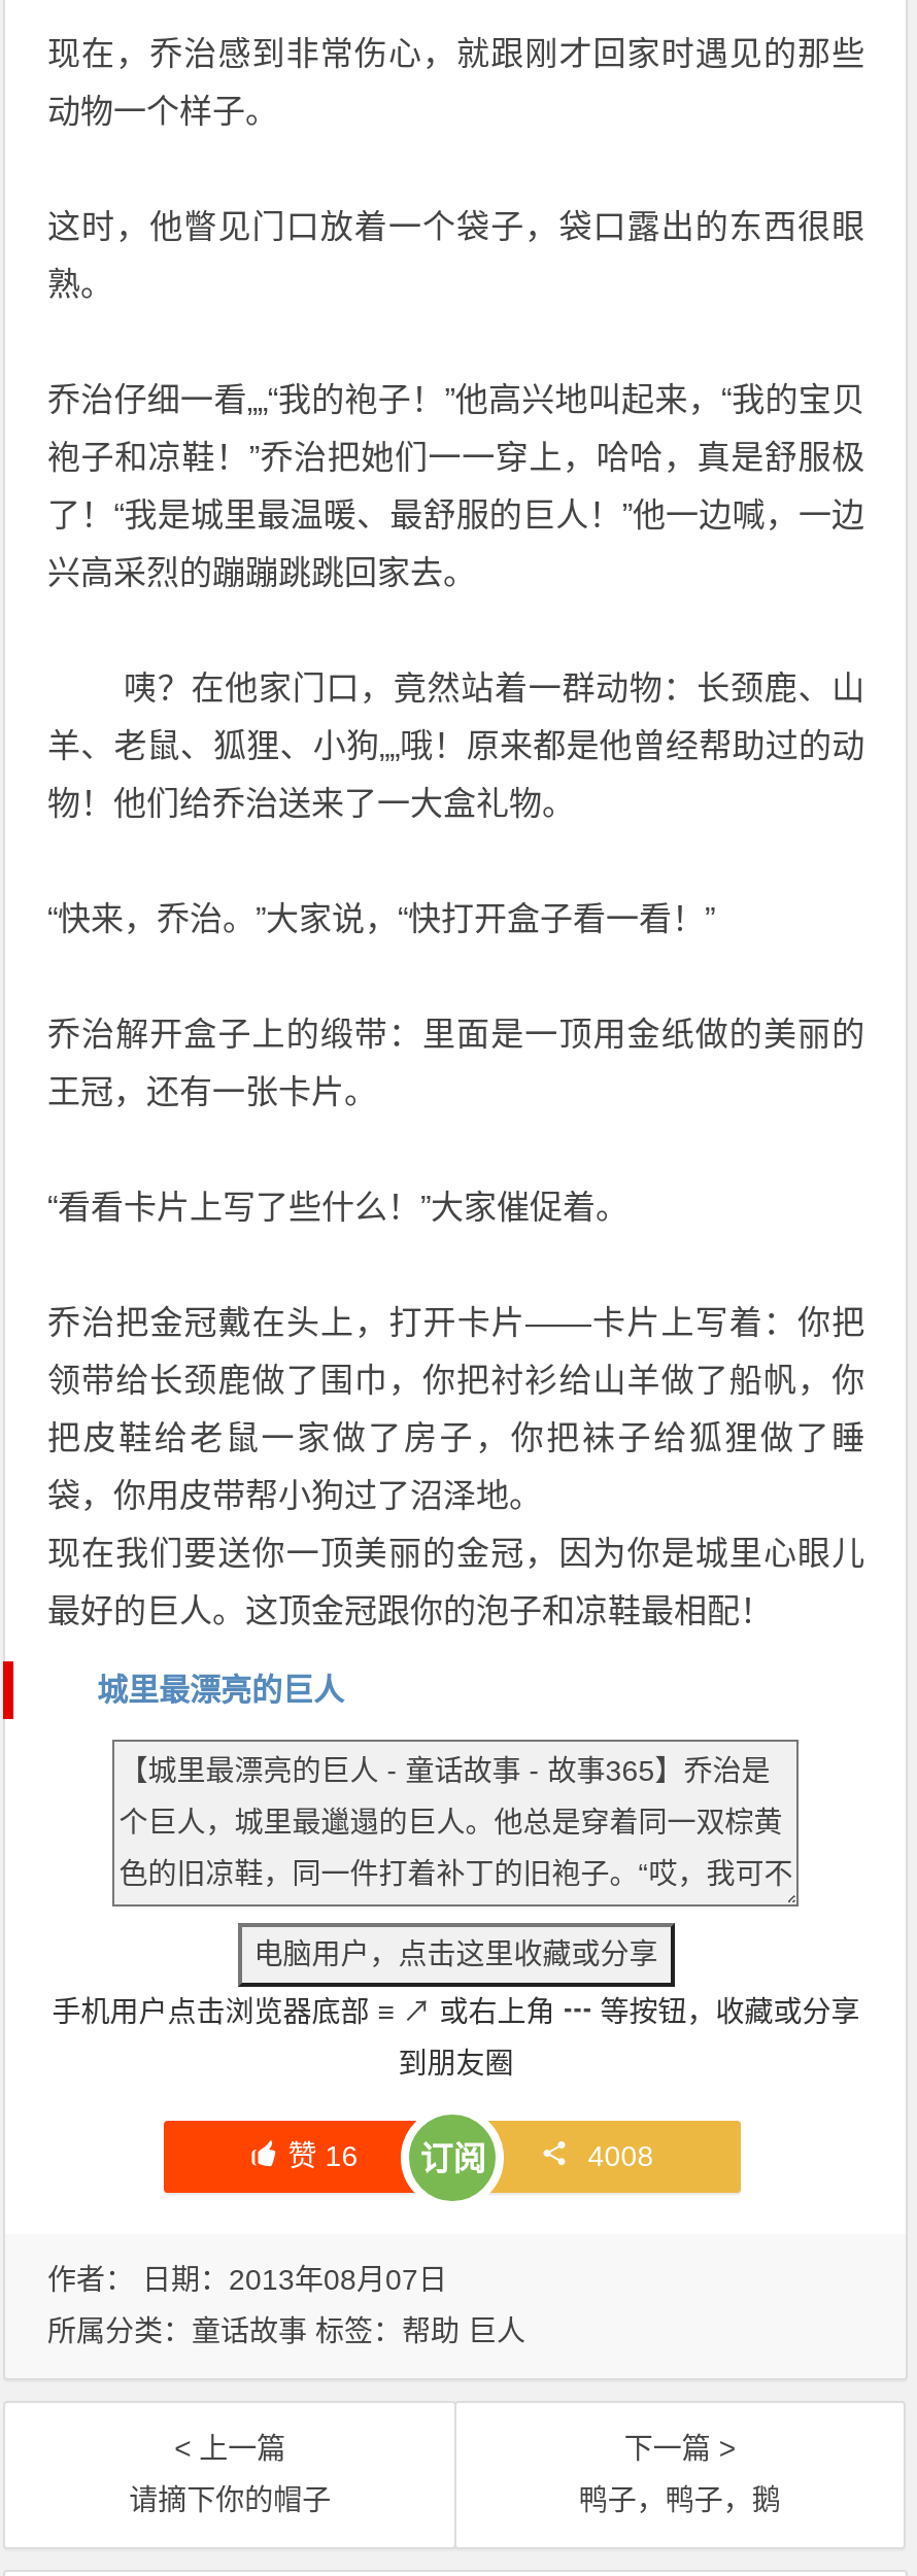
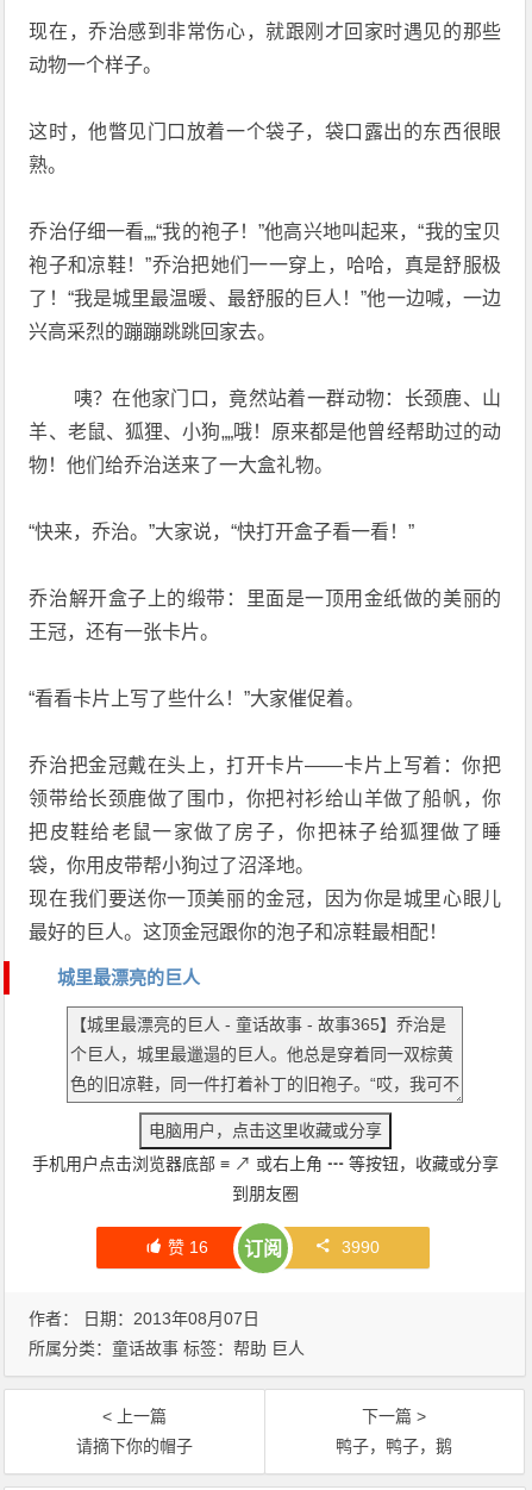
[588,2139,654,2172] 4008 -> [341,1237,379,1257] 3990

